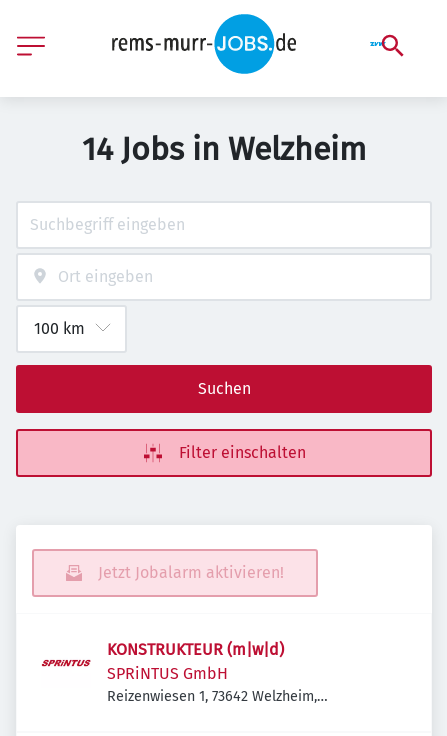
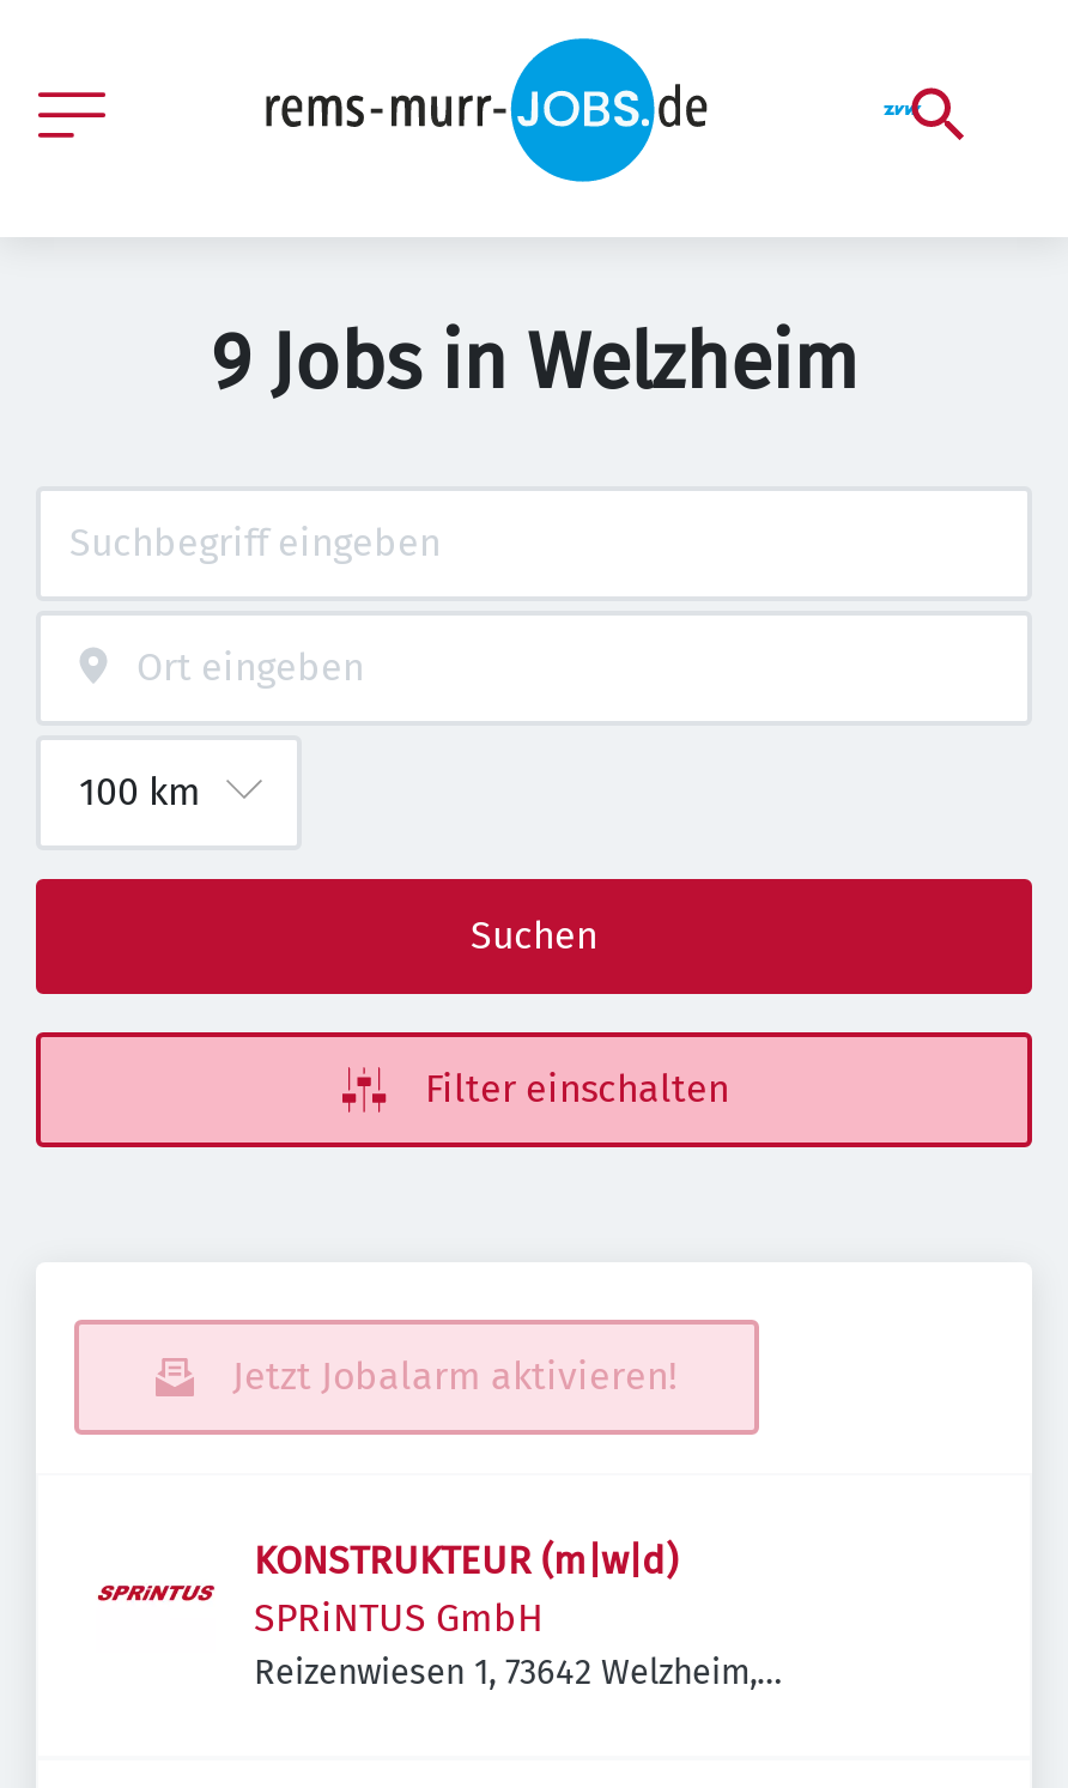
[82,130,366,168] 14 Jobs in Welzheim -> [211,316,857,407] 9 Jobs in Welzheim

